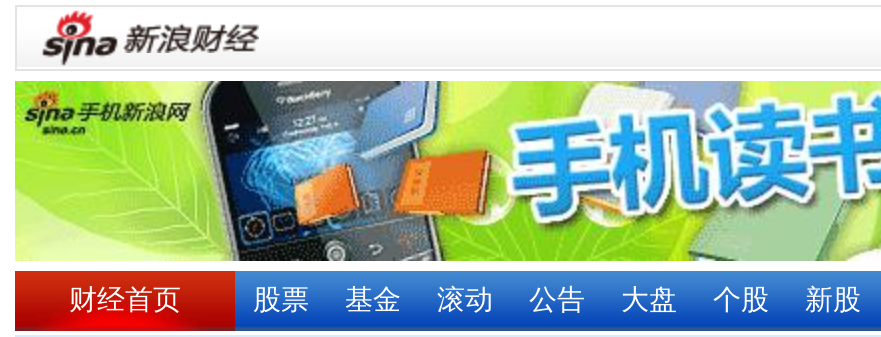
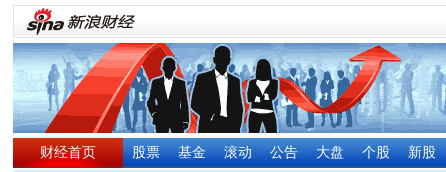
[13,79,875,263] [image] -> [12,42,443,134] [image]

